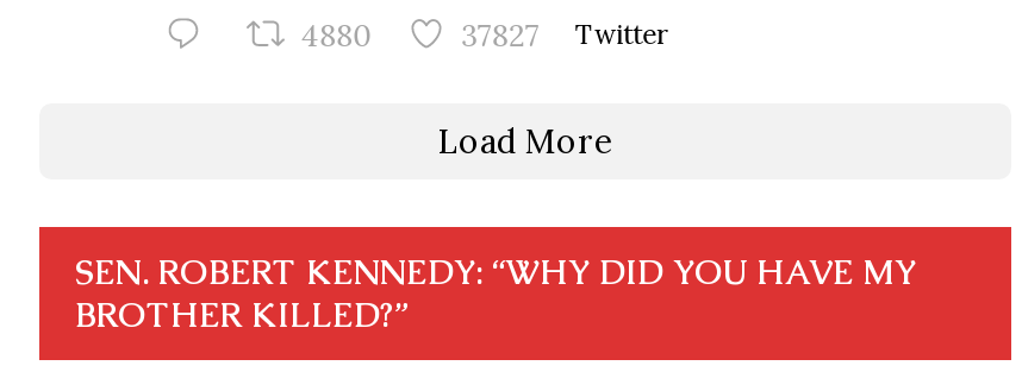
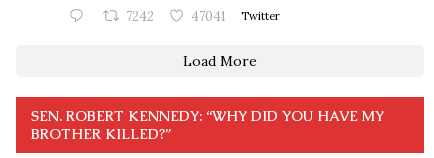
[301,16,540,54] 4880 | 37827 -> [126,8,226,24] 7242 | 47041

